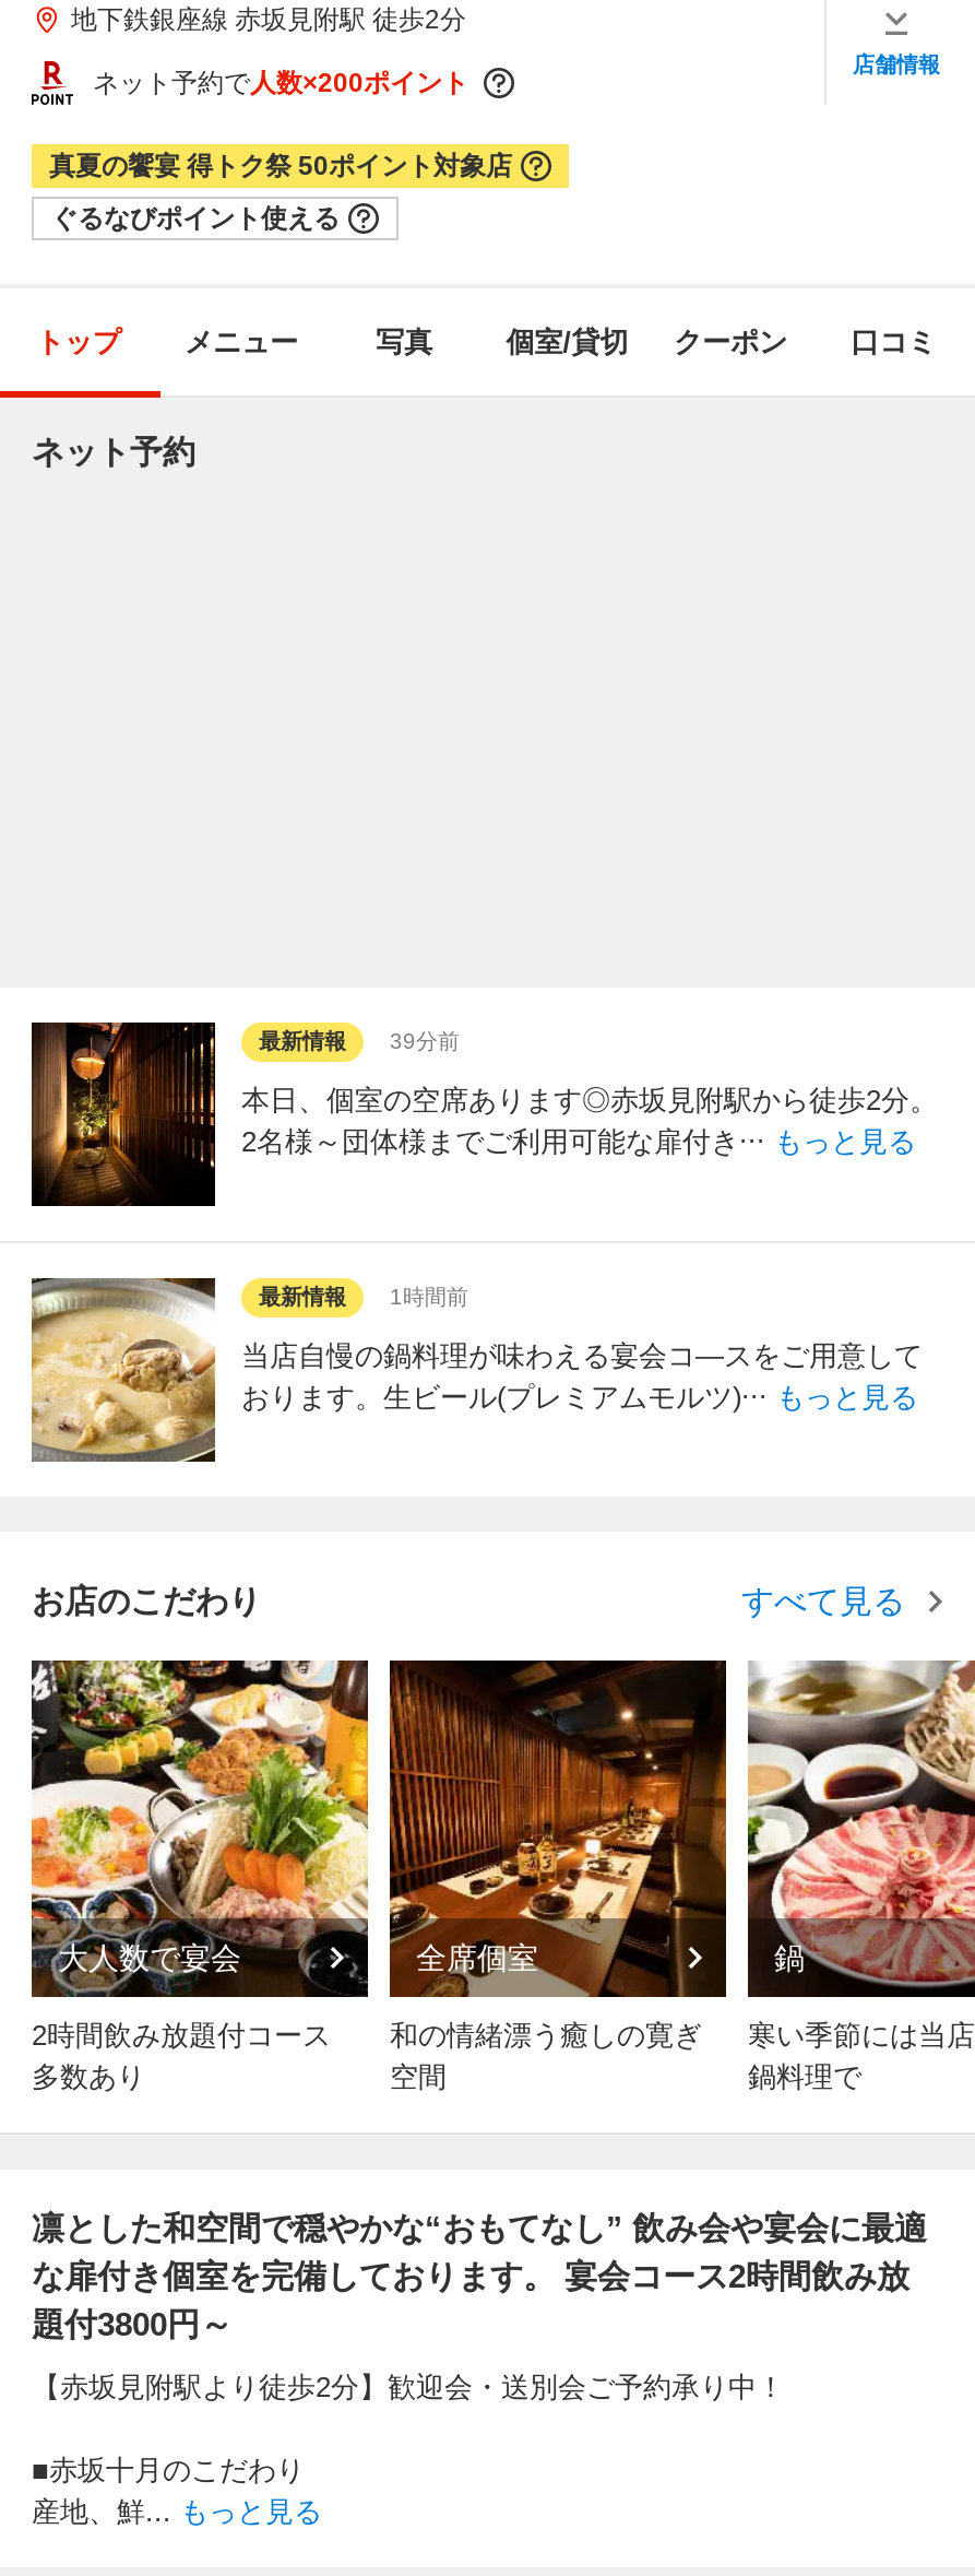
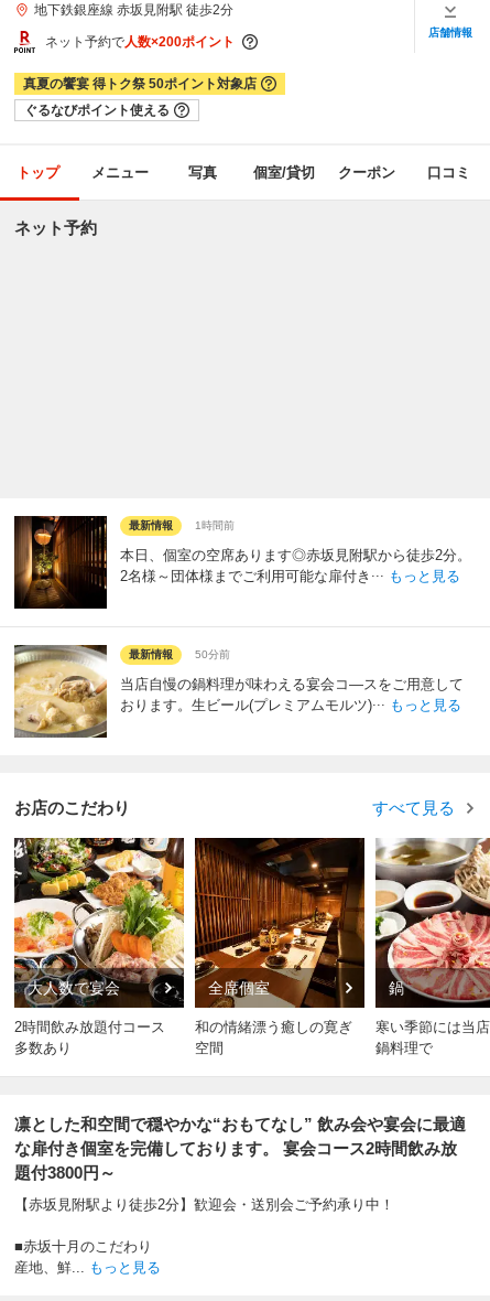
[259,1029,460,1053] 最新情報 39分前 -> [129,519,235,531] 最新情報 1時間前
[259,1285,468,1309] 最新情報 1時間前 -> [129,648,230,660] 最新情報 50分前

